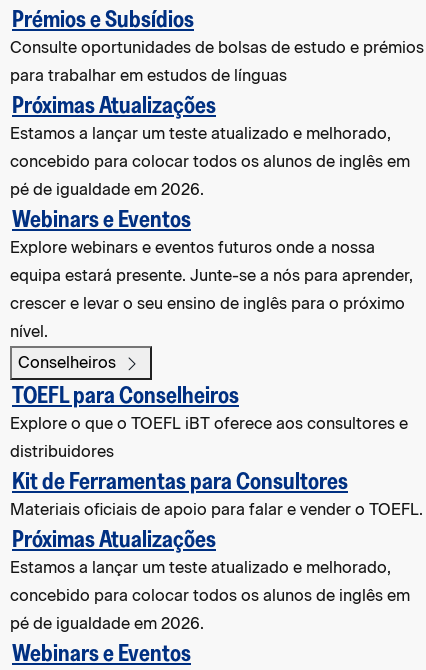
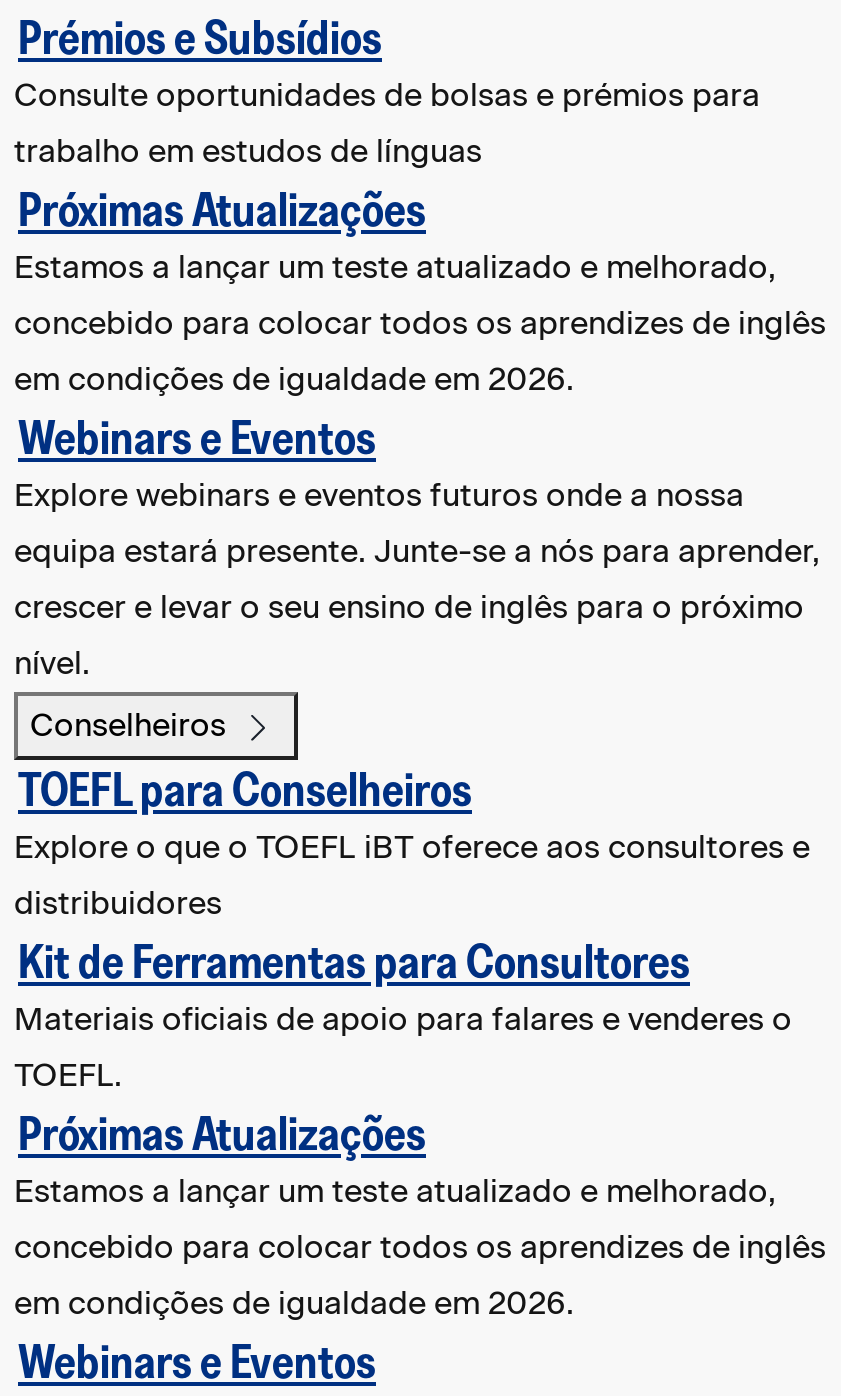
[10,38,424,57] Consulte oportunidades de bolsas de estudo e prémios -> [14,76,760,114] Consulte oportunidades de bolsas e prémios para
[10,66,287,85] para trabalhar em estudos de línguas -> [14,132,482,170] trabalho em estudos de línguas
[10,152,410,171] concebido para colocar todos os alunos de inglês em -> [14,304,826,342] concebido para colocar todos os aprendizes de inglês
[10,180,204,199] pé de igualdade em 2026. -> [14,360,574,398] em condições de igualdade em 2026.
[10,500,423,519] Materiais oficiais de apoio para falar e vender o TOEFL. -> [14,1000,792,1094] Materiais oficiais de apoio para falares e venderes o | TOEFL.
[10,586,410,605] concebido para colocar todos os alunos de inglês em -> [14,1228,826,1266] concebido para colocar todos os aprendizes de inglês
[10,614,204,633] pé de igualdade em 2026. -> [14,1284,574,1322] em condições de igualdade em 2026.

